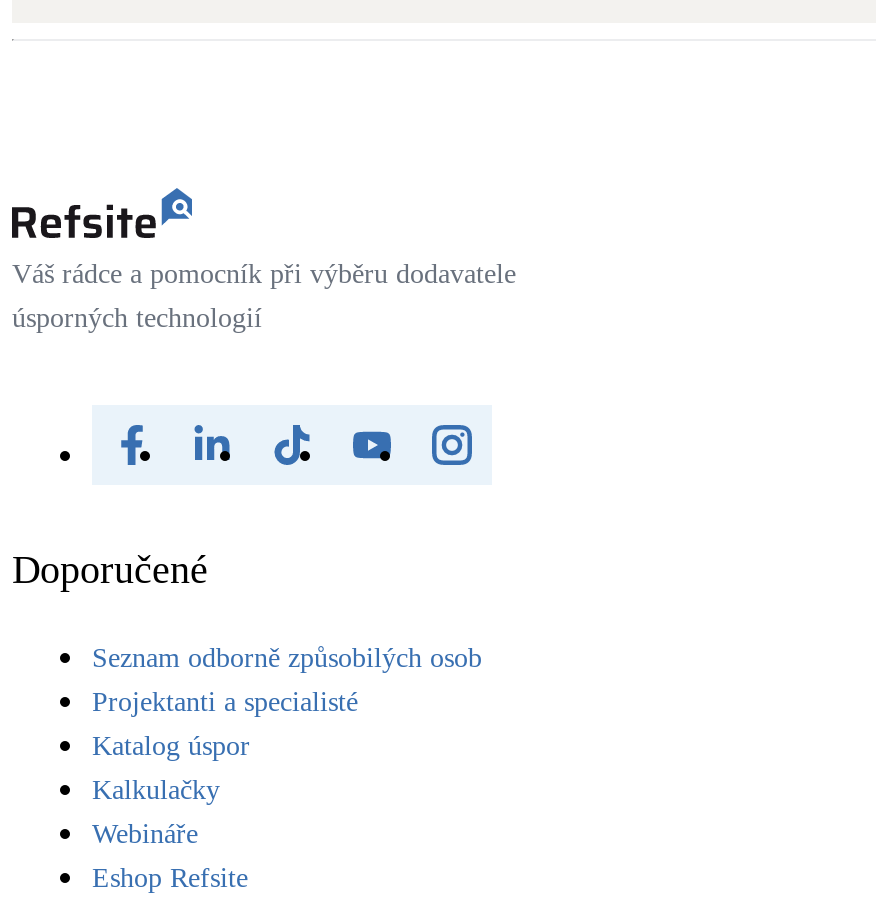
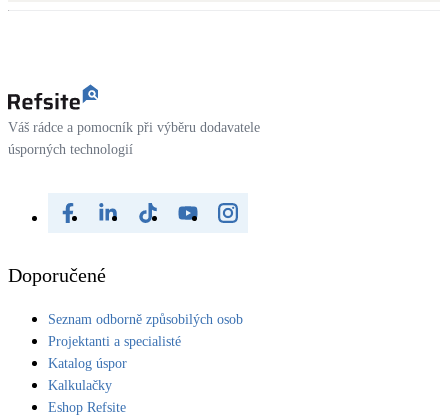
[92,820,198,850] Webináře -> none

